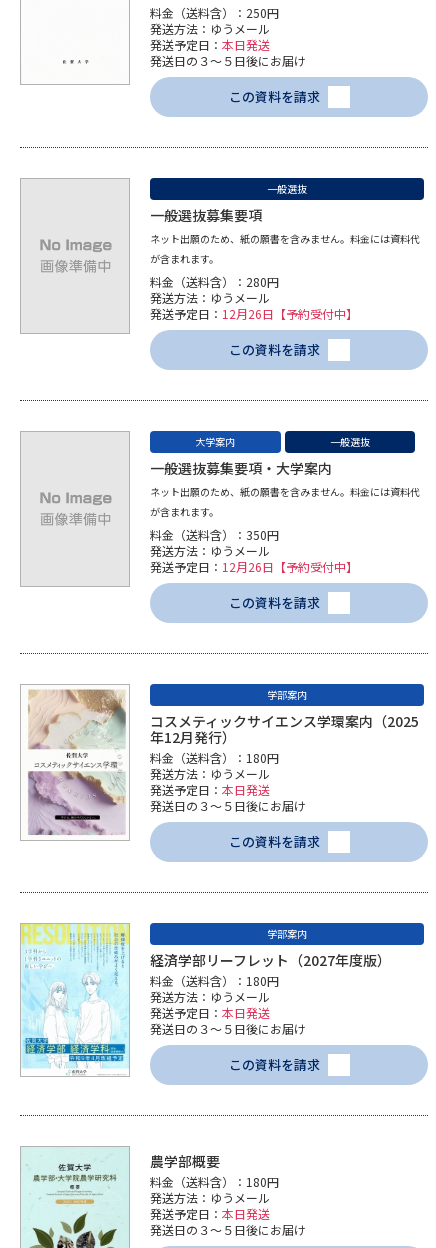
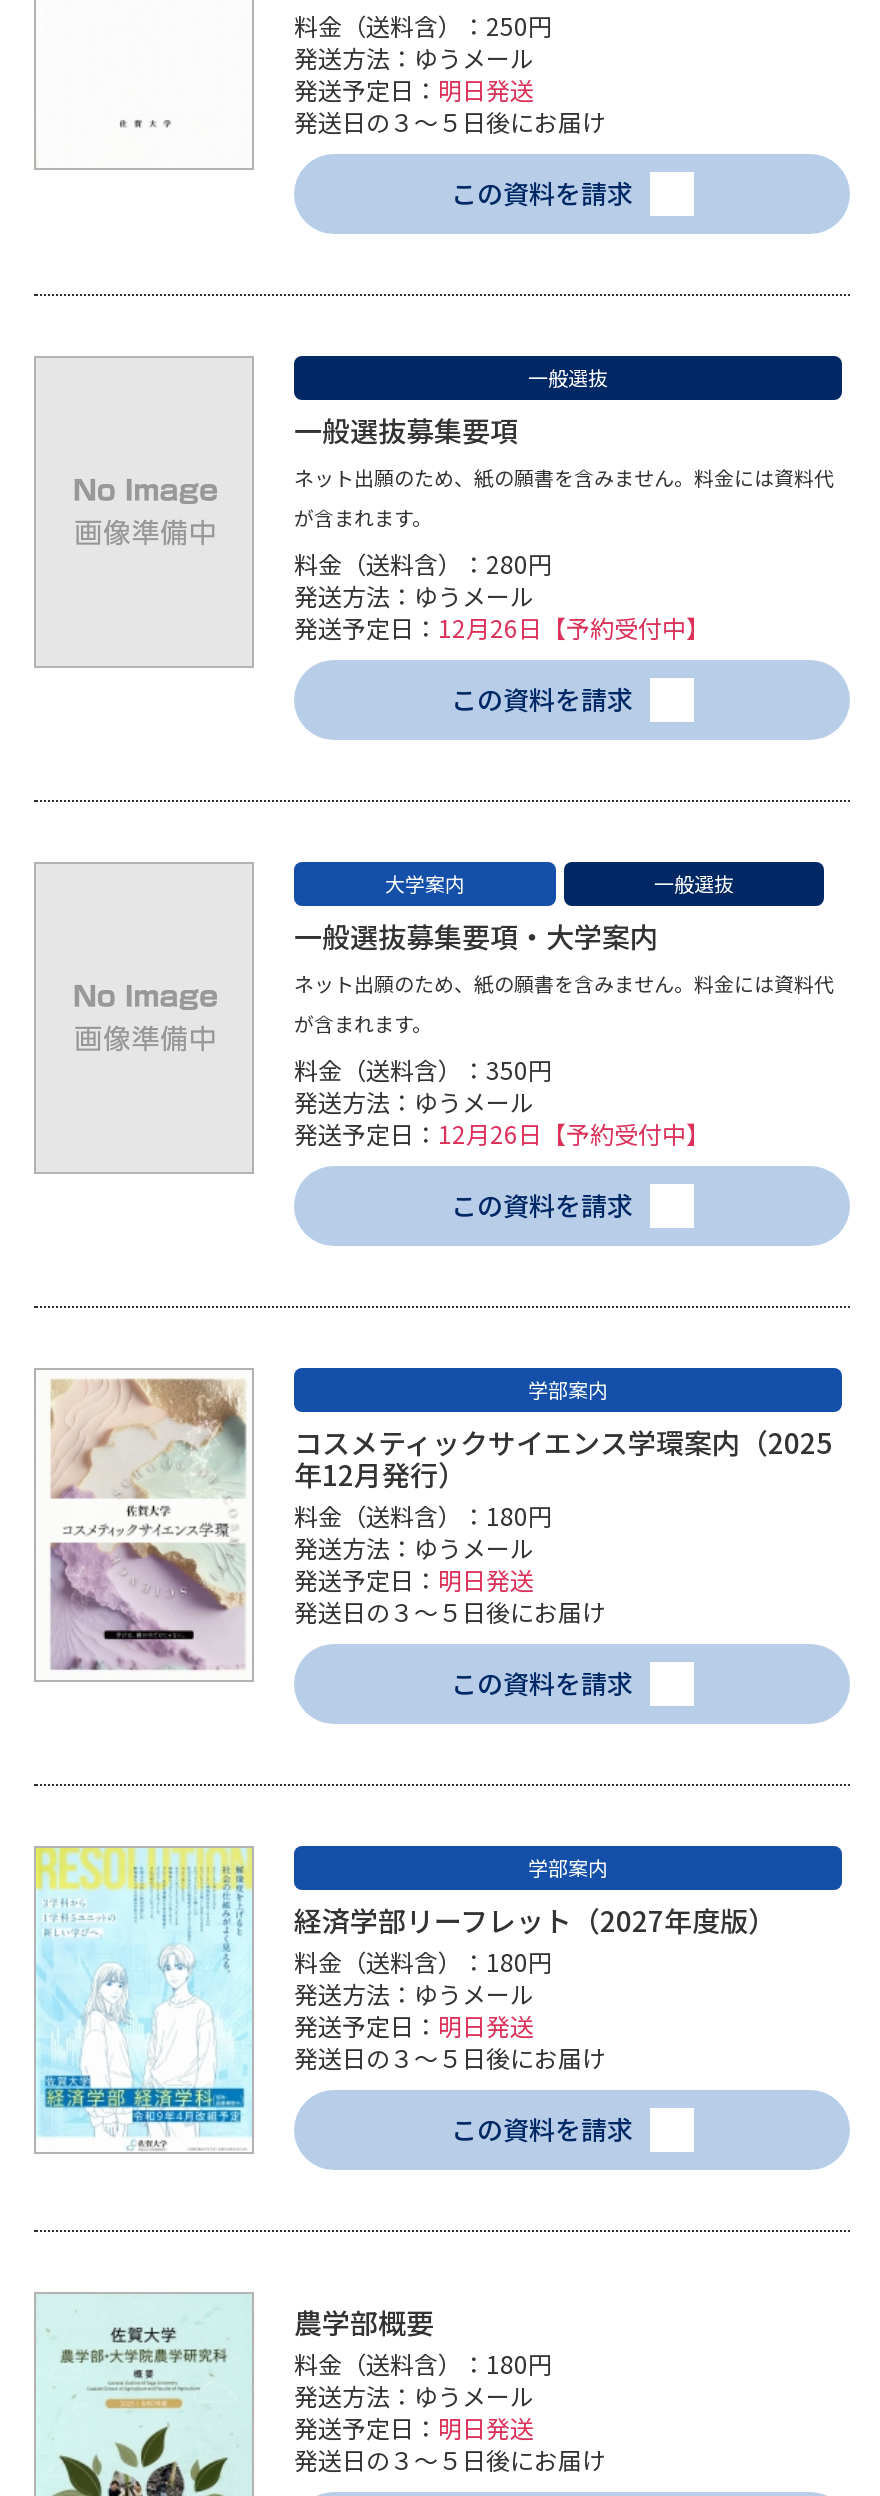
[150,36,270,53] 発送予定日：本日発送 -> [294,72,534,106] 発送予定日：明日発送
[150,781,270,798] 発送予定日：本日発送 -> [294,1562,534,1596] 発送予定日：明日発送
[150,1004,270,1021] 発送予定日：本日発送 -> [294,2008,534,2042] 発送予定日：明日発送
[150,1205,270,1222] 発送予定日：本日発送 -> [294,2410,534,2444] 発送予定日：明日発送

